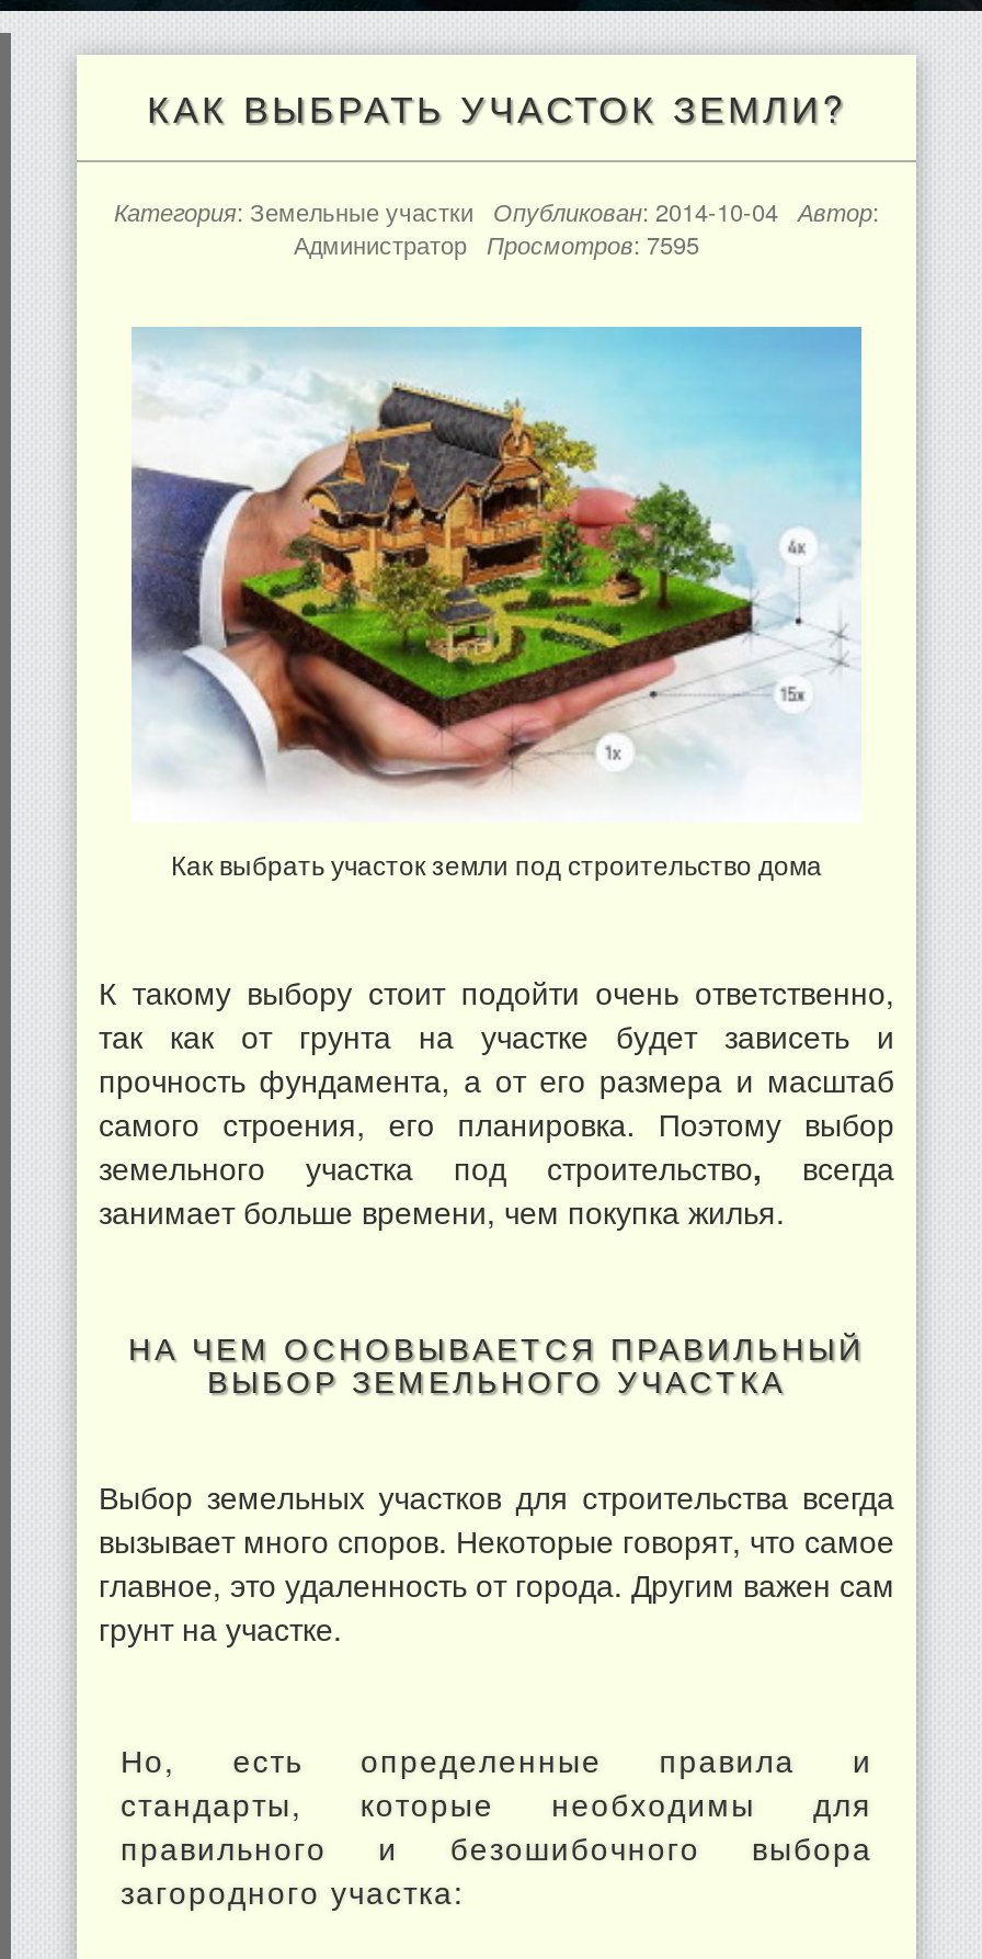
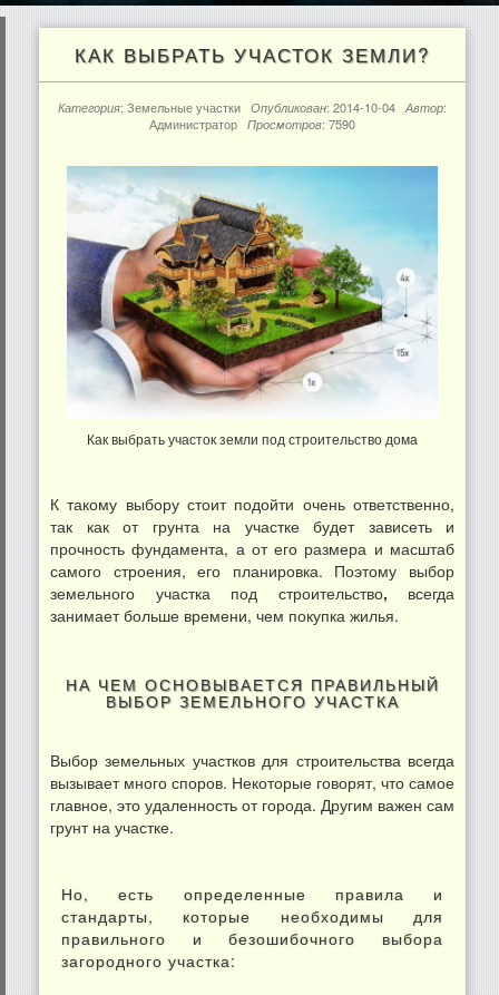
[294,226,699,261] Администратор Просмотров: 7595 -> [149,115,355,133] Администратор Просмотров: 7590

